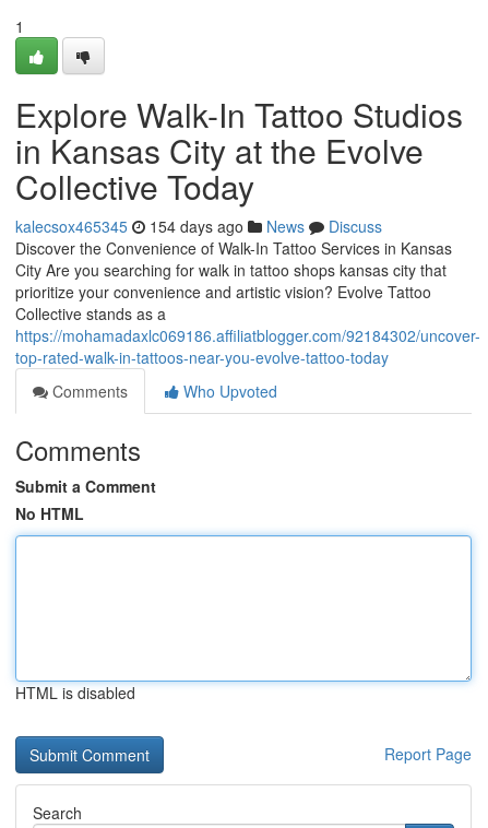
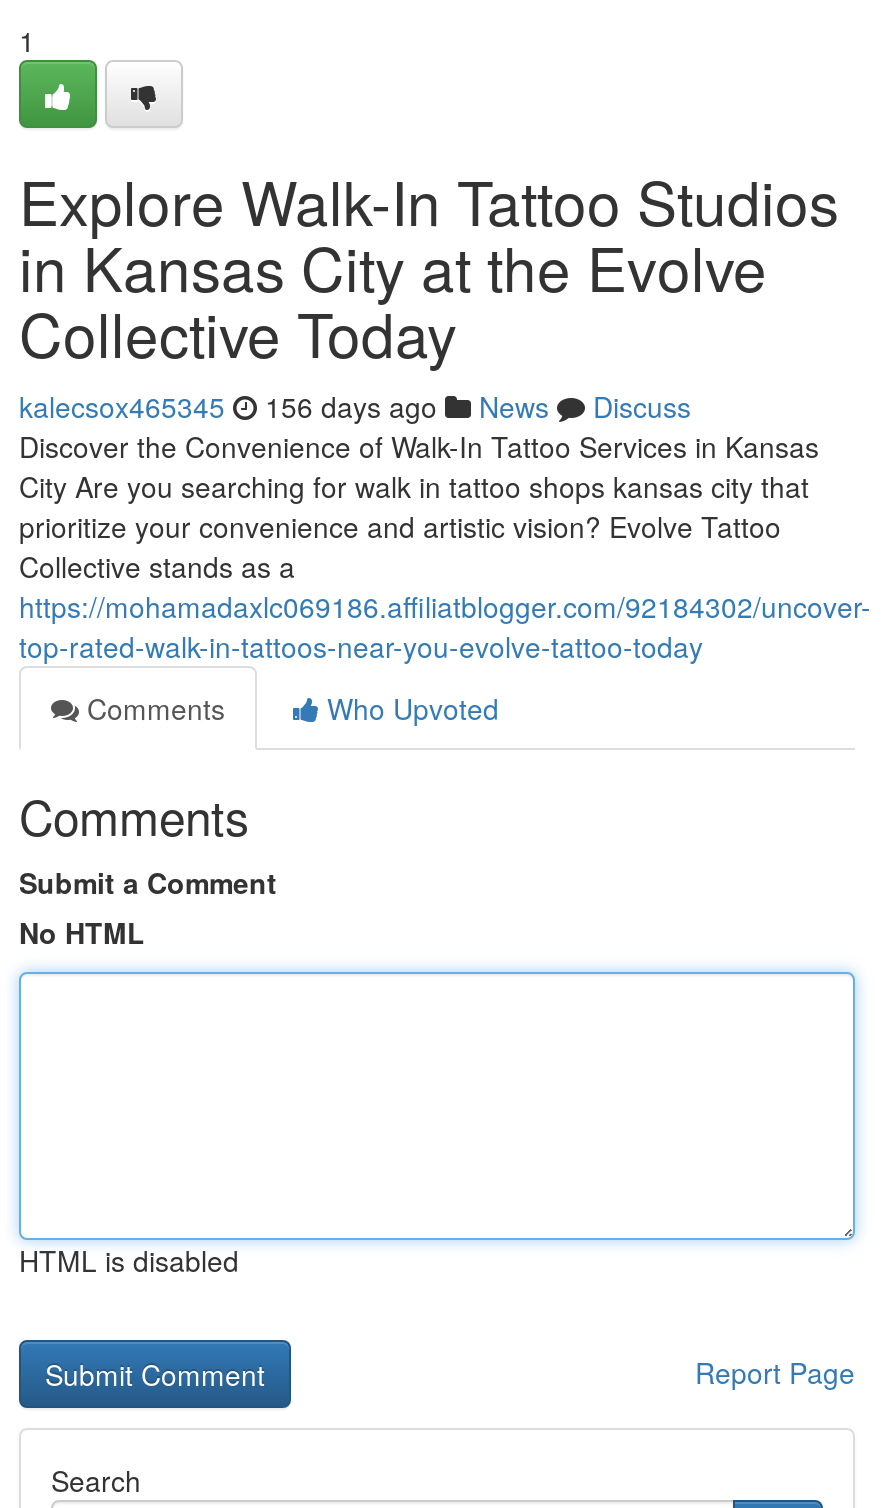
[15,215,382,237] kalecsox465345 154 days ago News Discuss -> [19,386,691,426] kalecsox465345 156 days ago News Discuss

